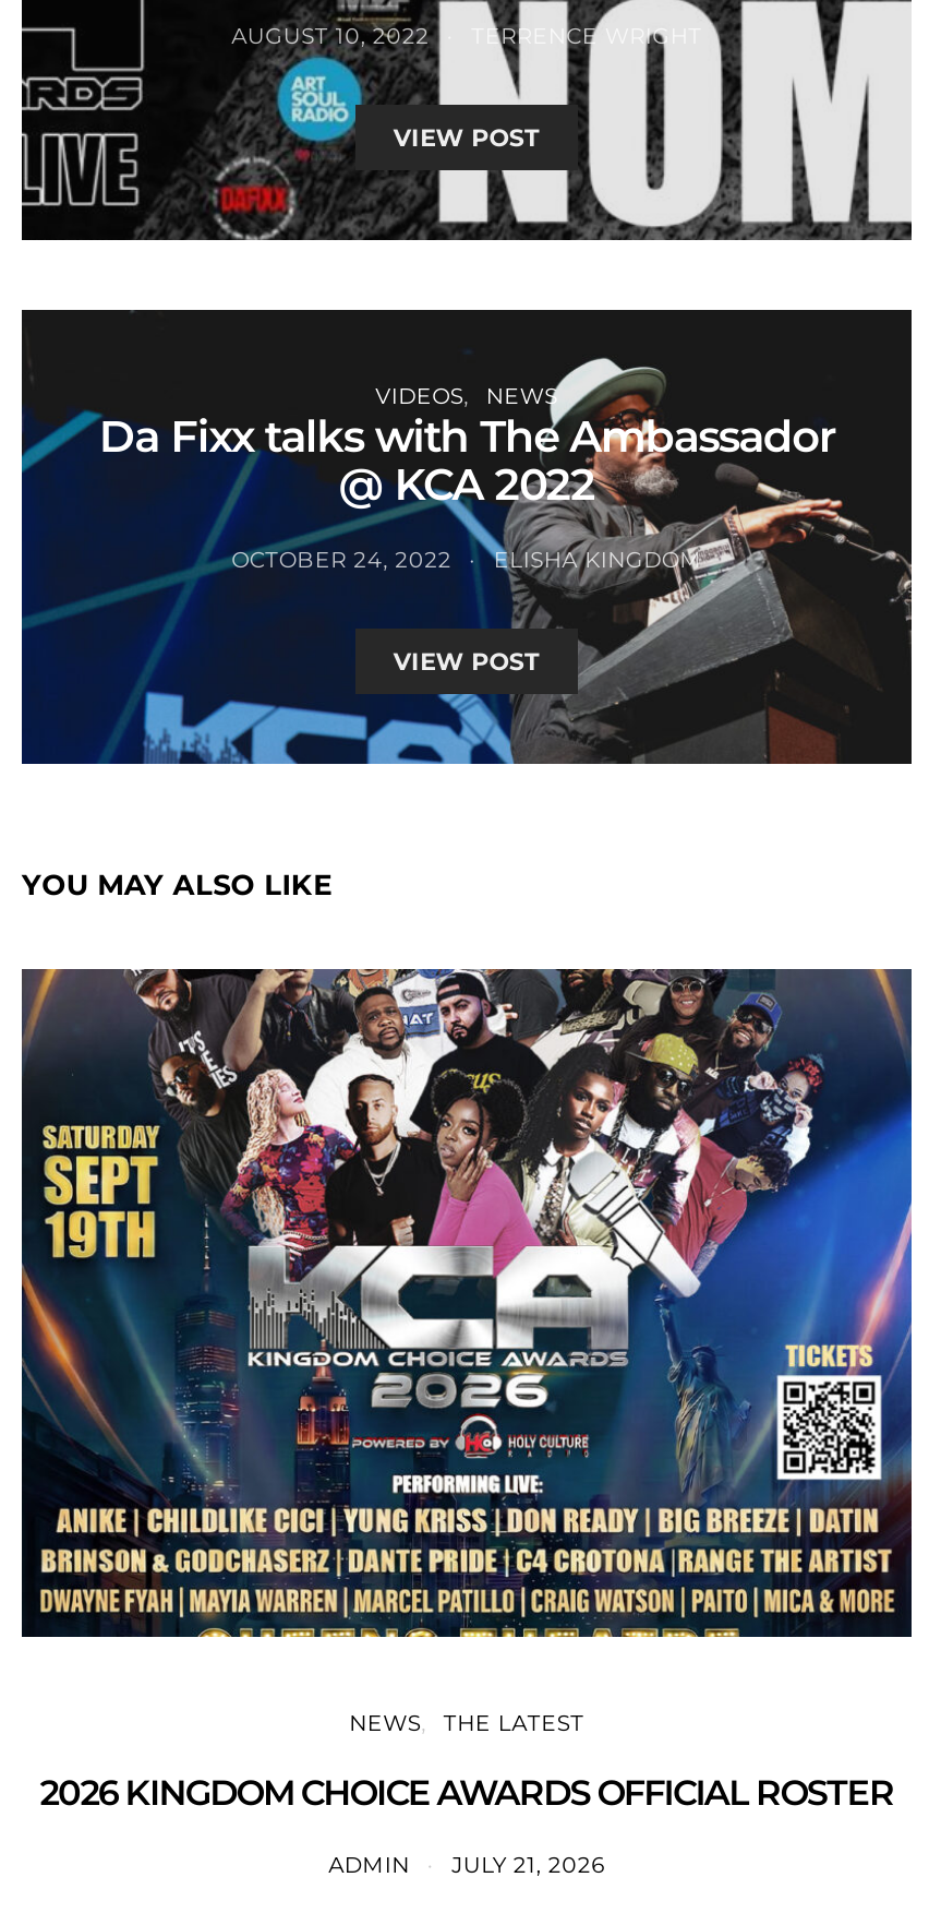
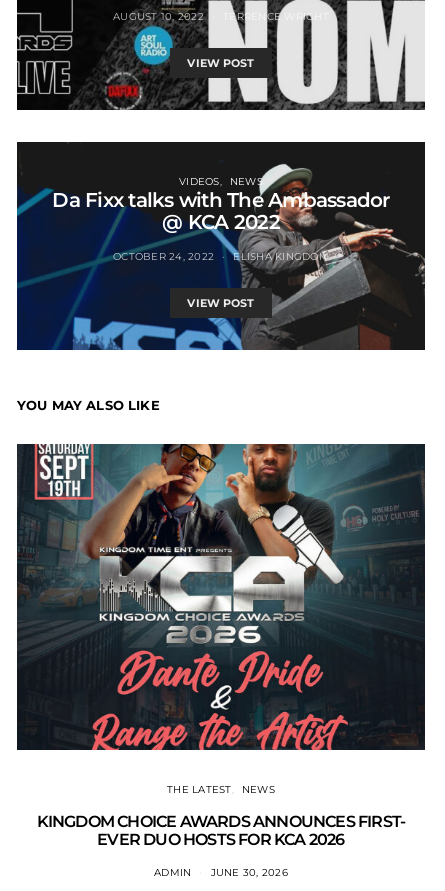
[22,967,914,1639] [image] -> [16,443,426,751] [image]
[349,1708,421,1737] NEWS -> none
[40,1772,893,1813] 2026 KINGDOM CHOICE AWARDS OFFICIAL ROSTER -> [37,783,405,849] NEWS | KINGDOM CHOICE AWARDS ANNOUNCES FIRST- | EVER DUO HOSTS FOR KCA 2026
[328,1850,605,1879] ADMIN JULY 21, 2026 -> [154,866,288,879] ADMIN JUNE 30, 2026

